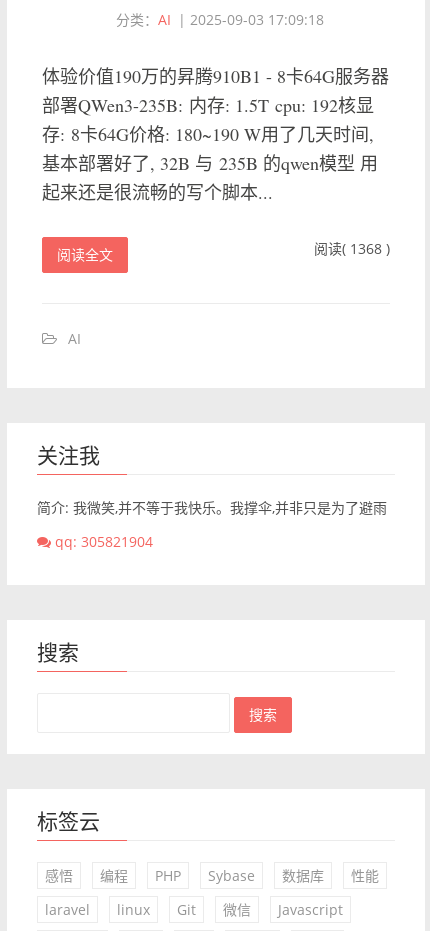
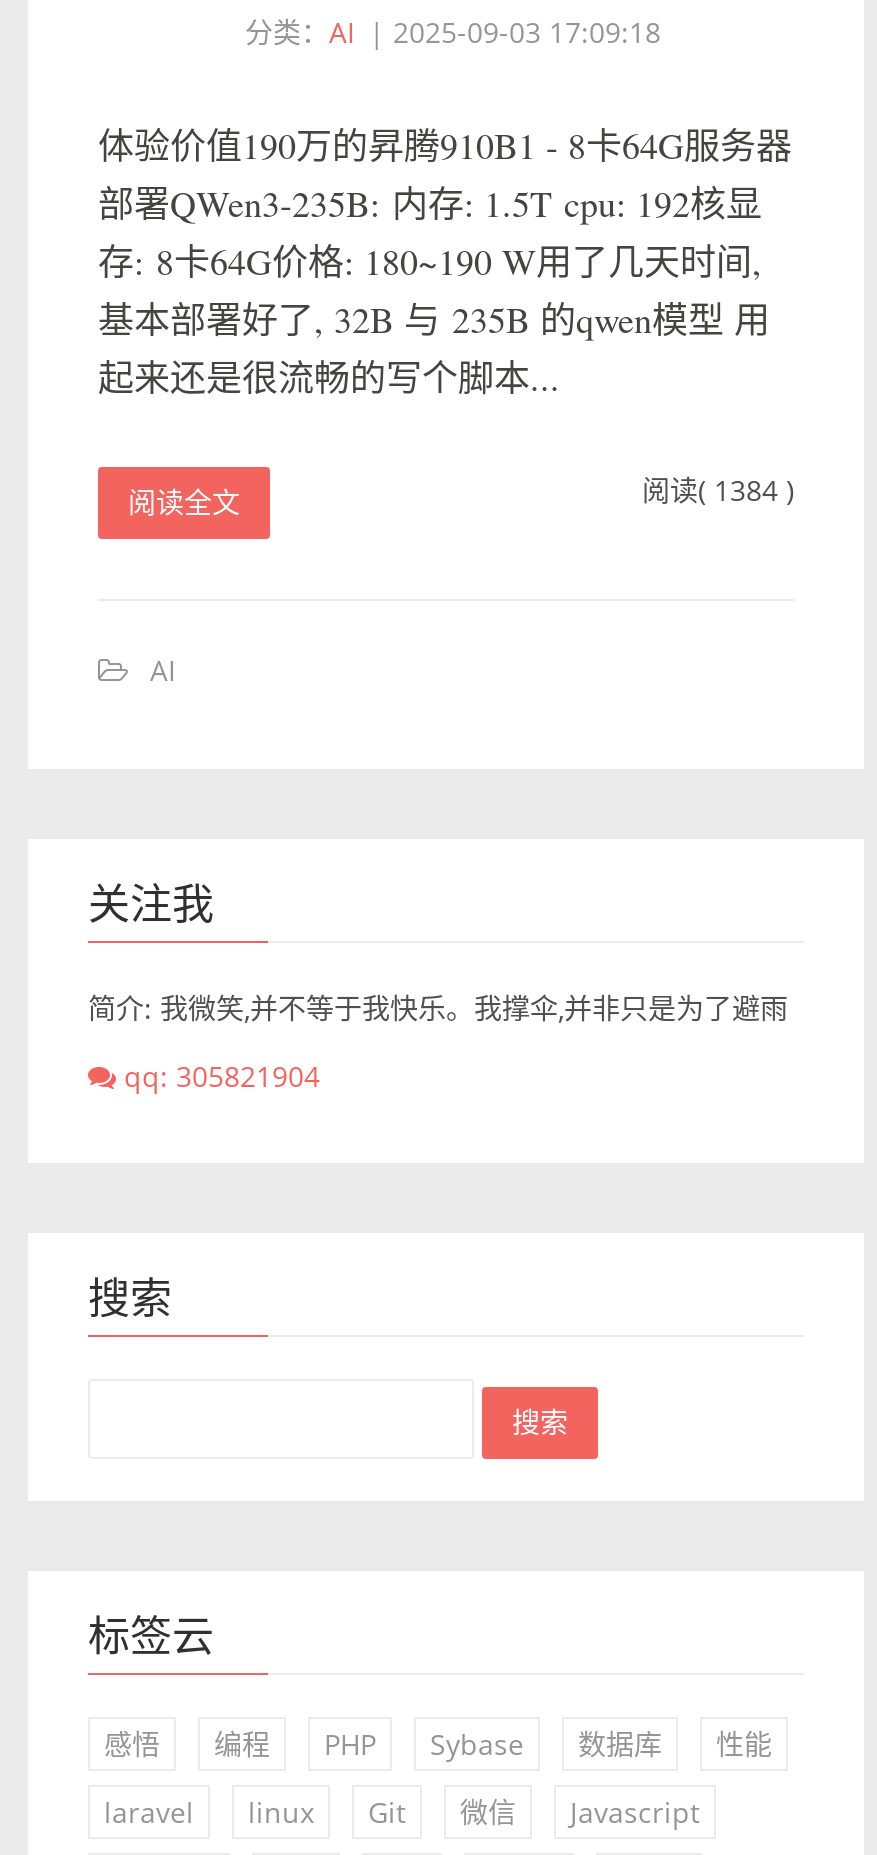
[314,239,390,258] 阅读( 1368 ) -> [642,471,794,509] 阅读( 1384 )

